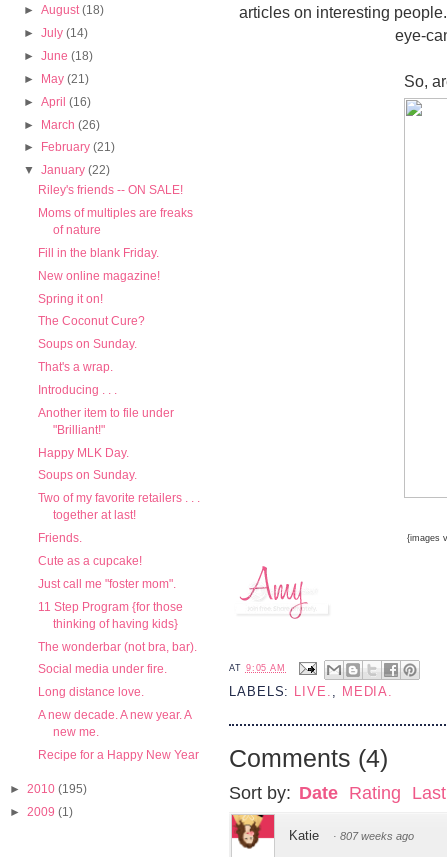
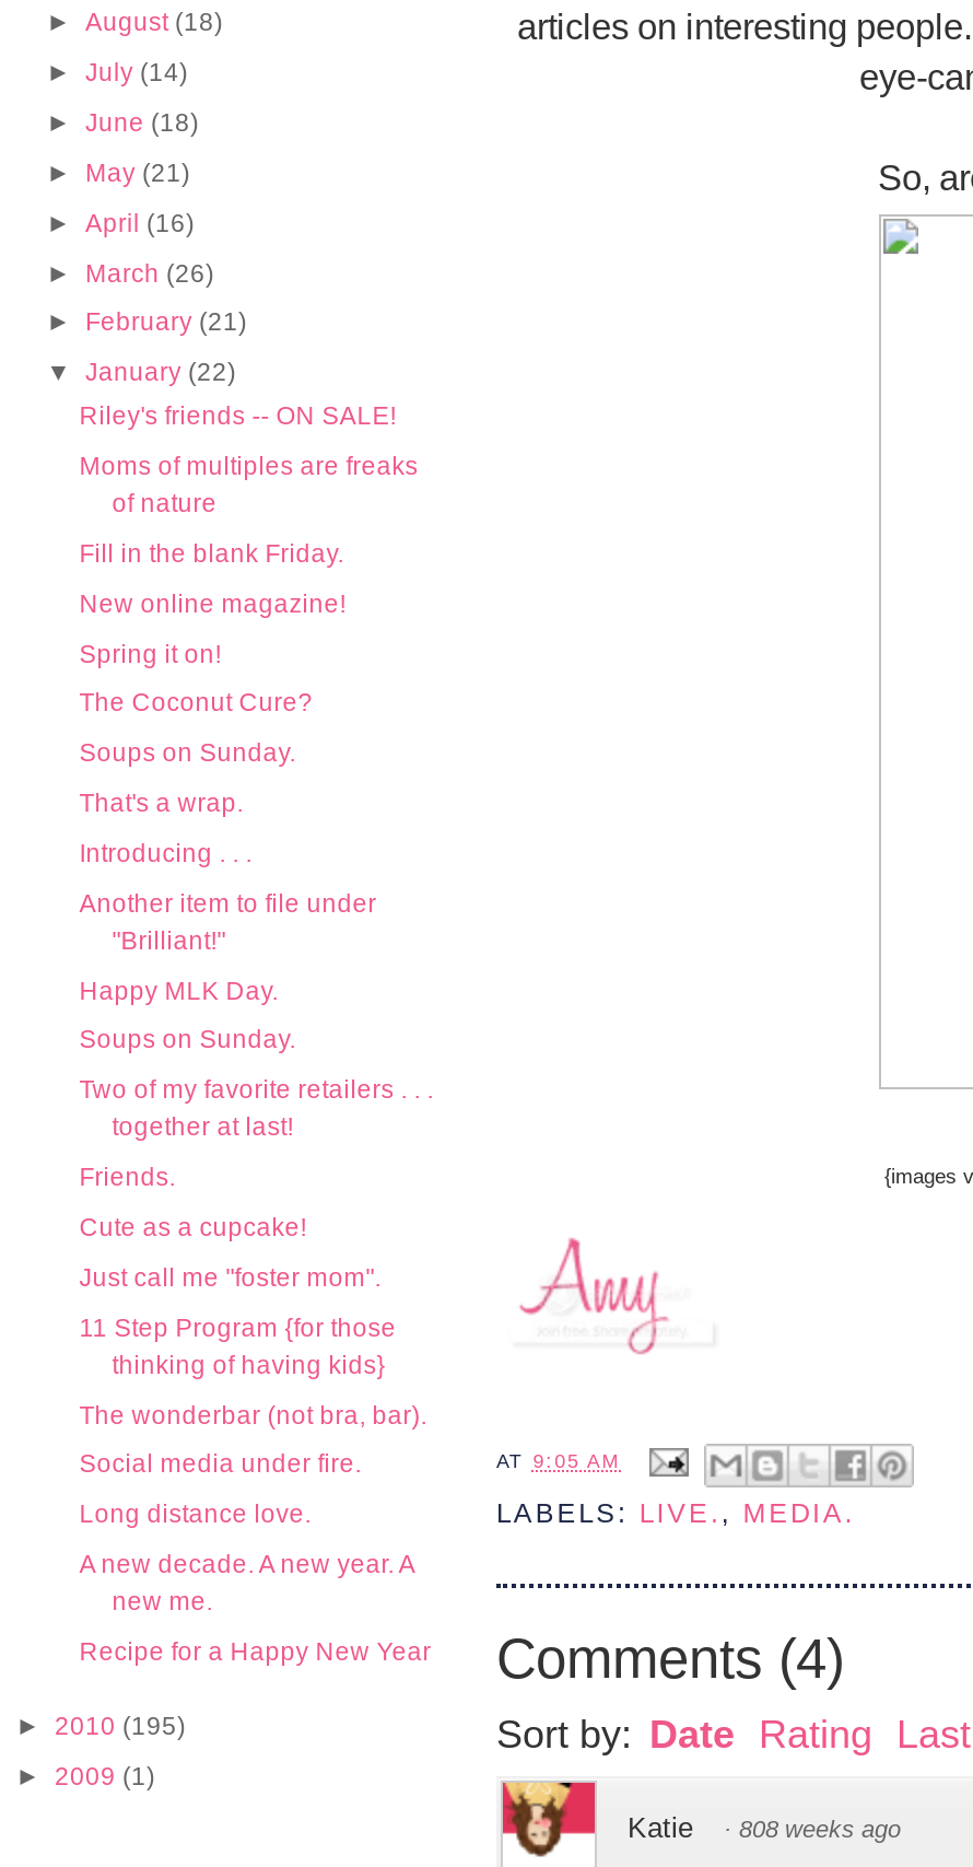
[289,828,414,843] Katie · 807 weeks ago -> [628,1810,901,1843] Katie · 808 weeks ago

